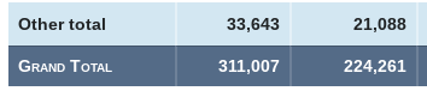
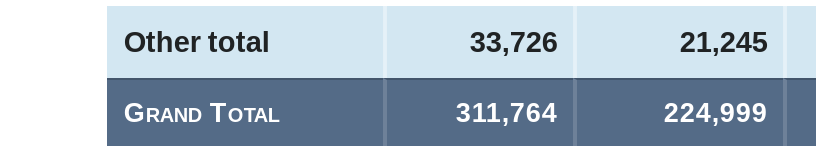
[227,15,280,34] 33,643 -> [470,26,558,58] 33,726
[354,15,407,34] 21,088 -> [680,26,768,58] 21,245
[219,58,280,76] 311,007 -> [456,98,558,128] 311,764
[344,58,407,76] 224,261 -> [664,98,768,128] 224,999

